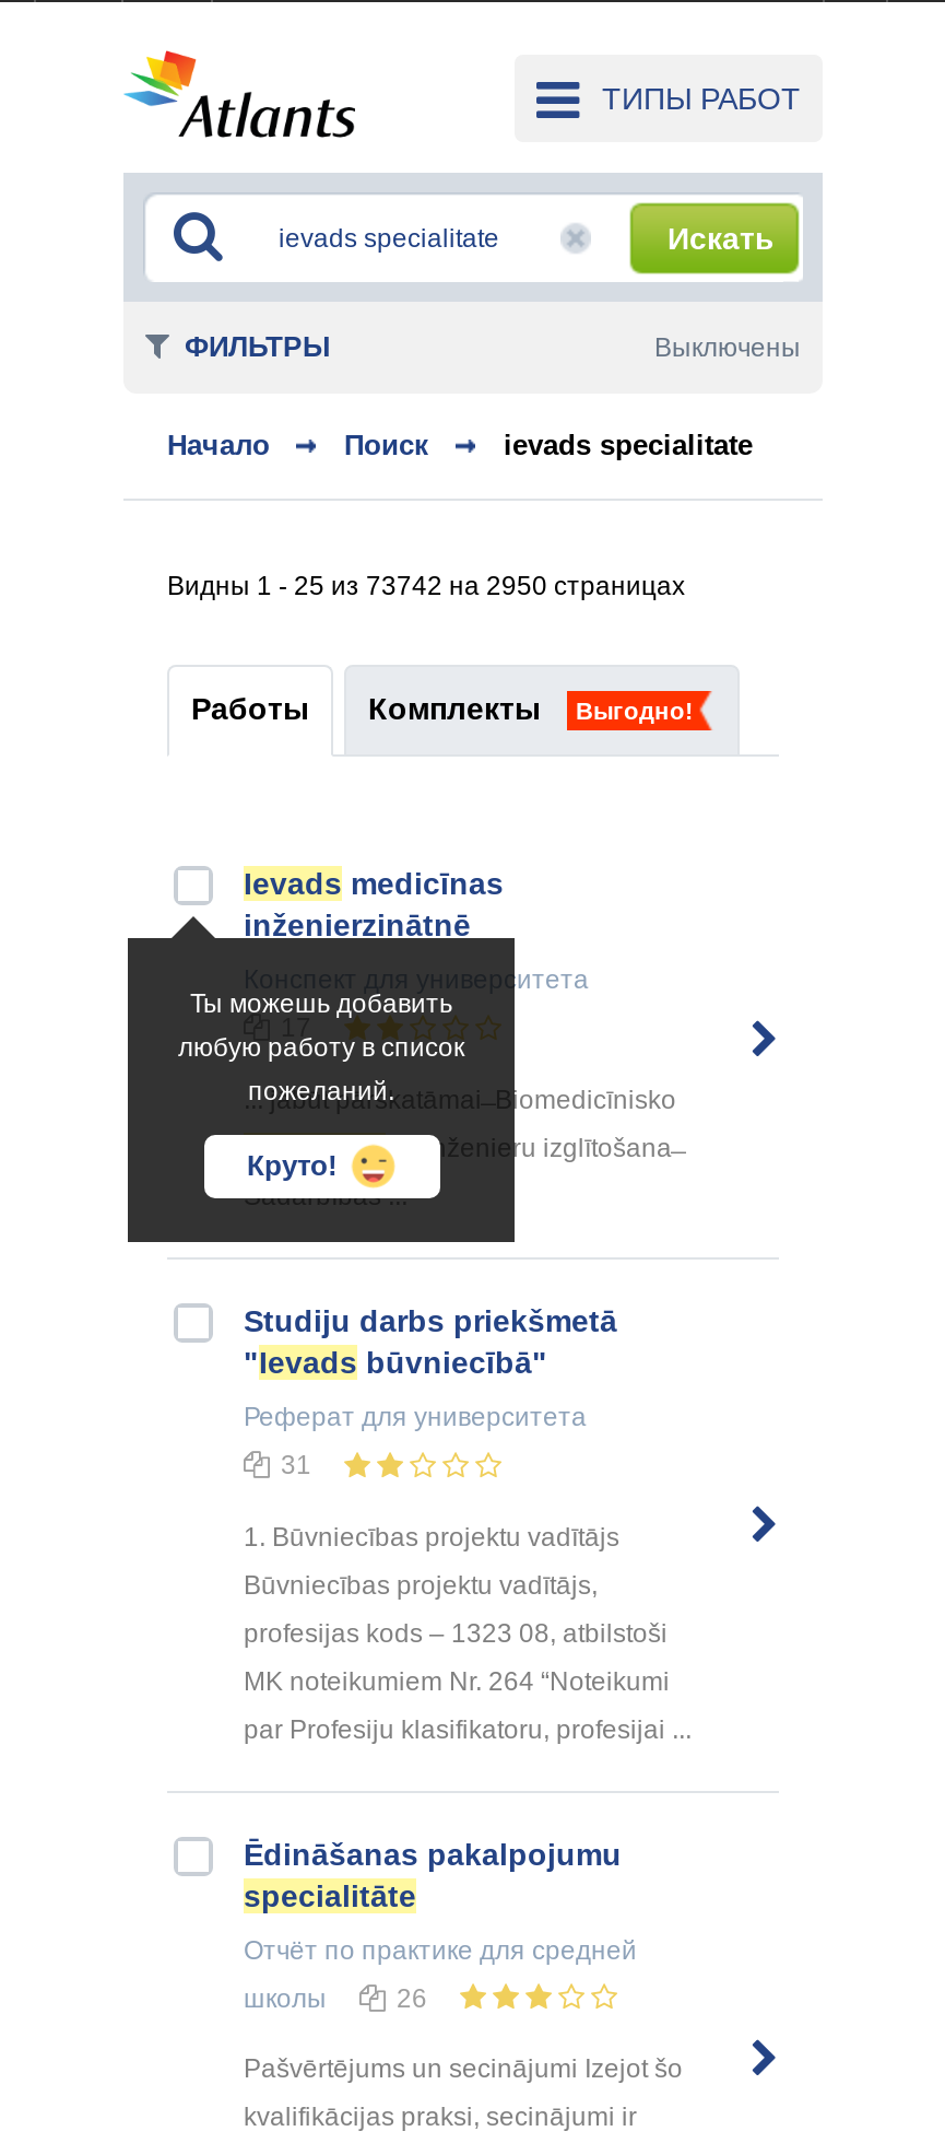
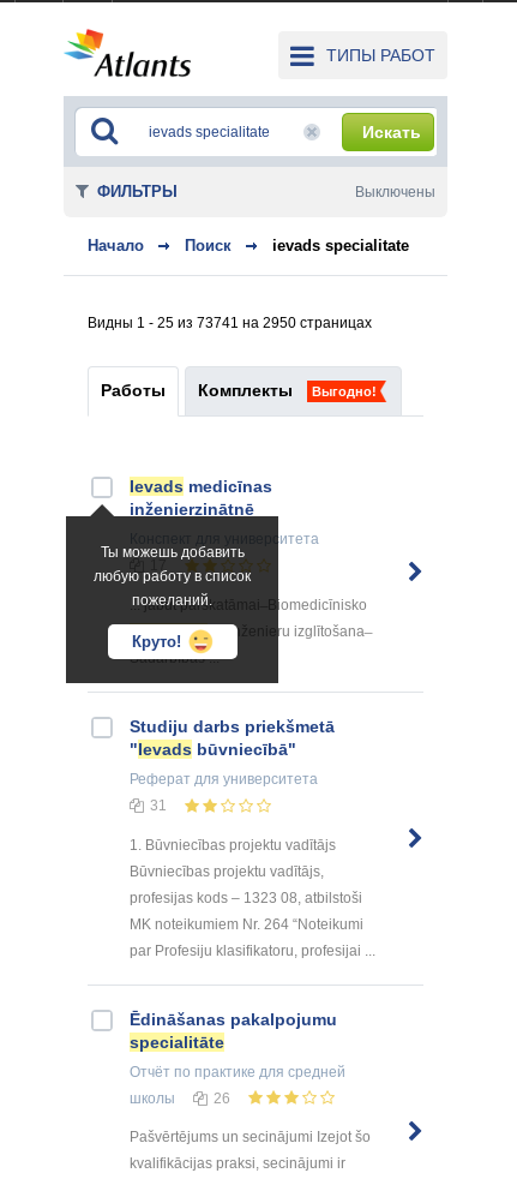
[167,571,685,601] Видны 1 - 25 из 73742 на 2950 страницах -> [88,315,372,331] Видны 1 - 25 из 73741 на 2950 страницах

